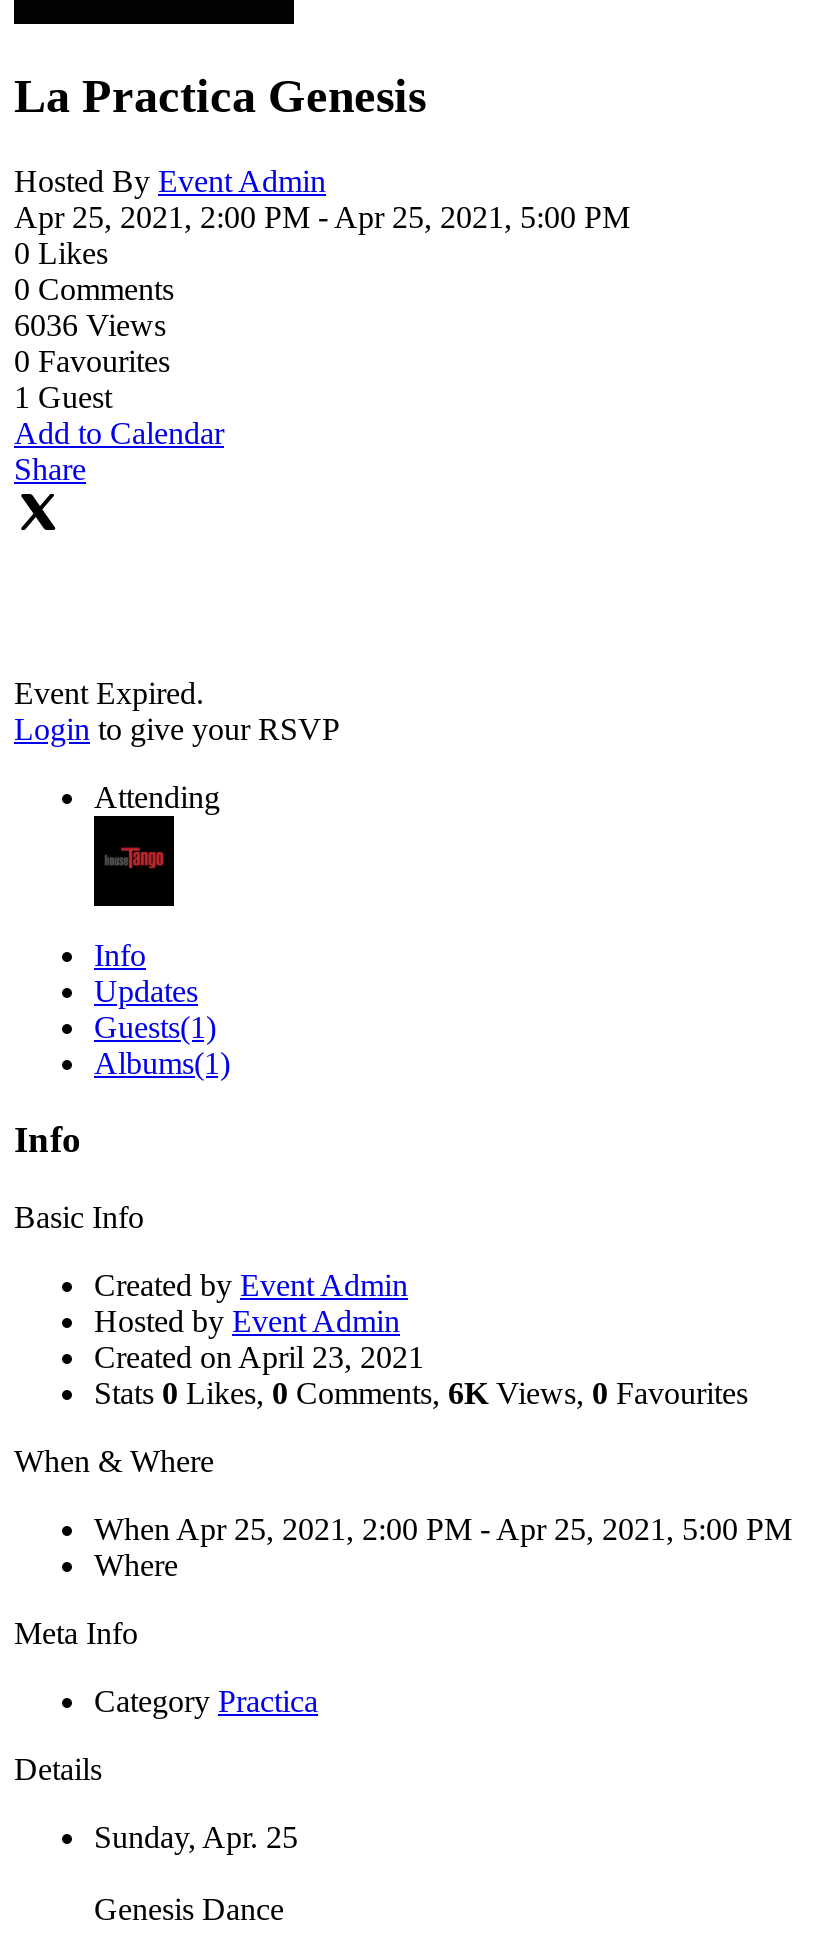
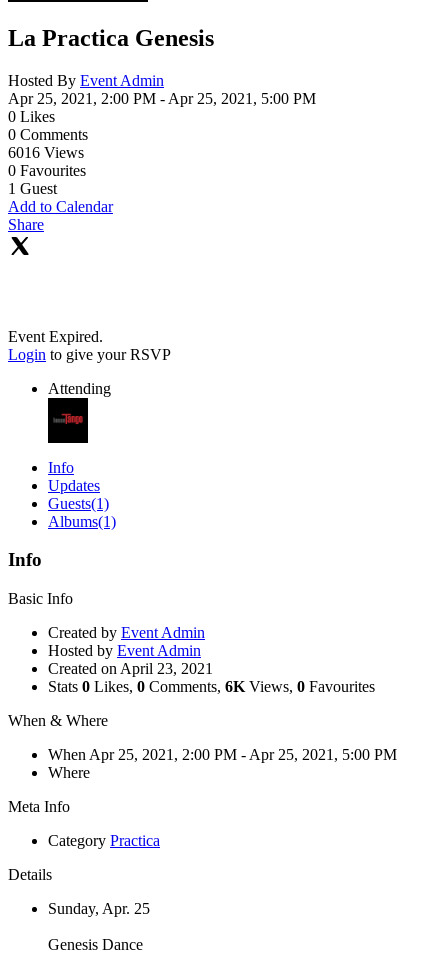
[14,309,166,343] 6036 Views -> [8,144,84,161] 6016 Views

